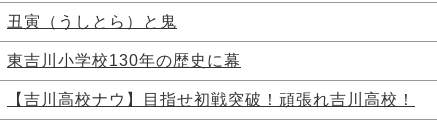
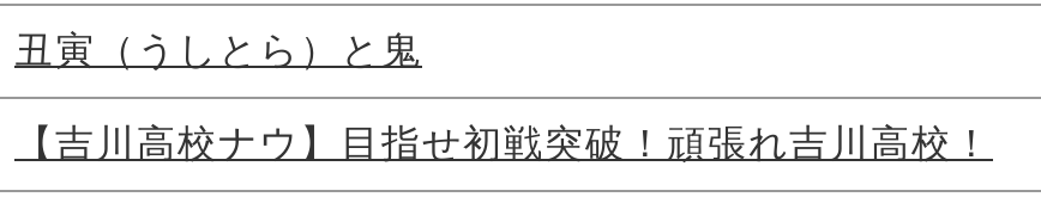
[7,52,241,69] 東吉川小学校130年の歴史に幕 -> none

